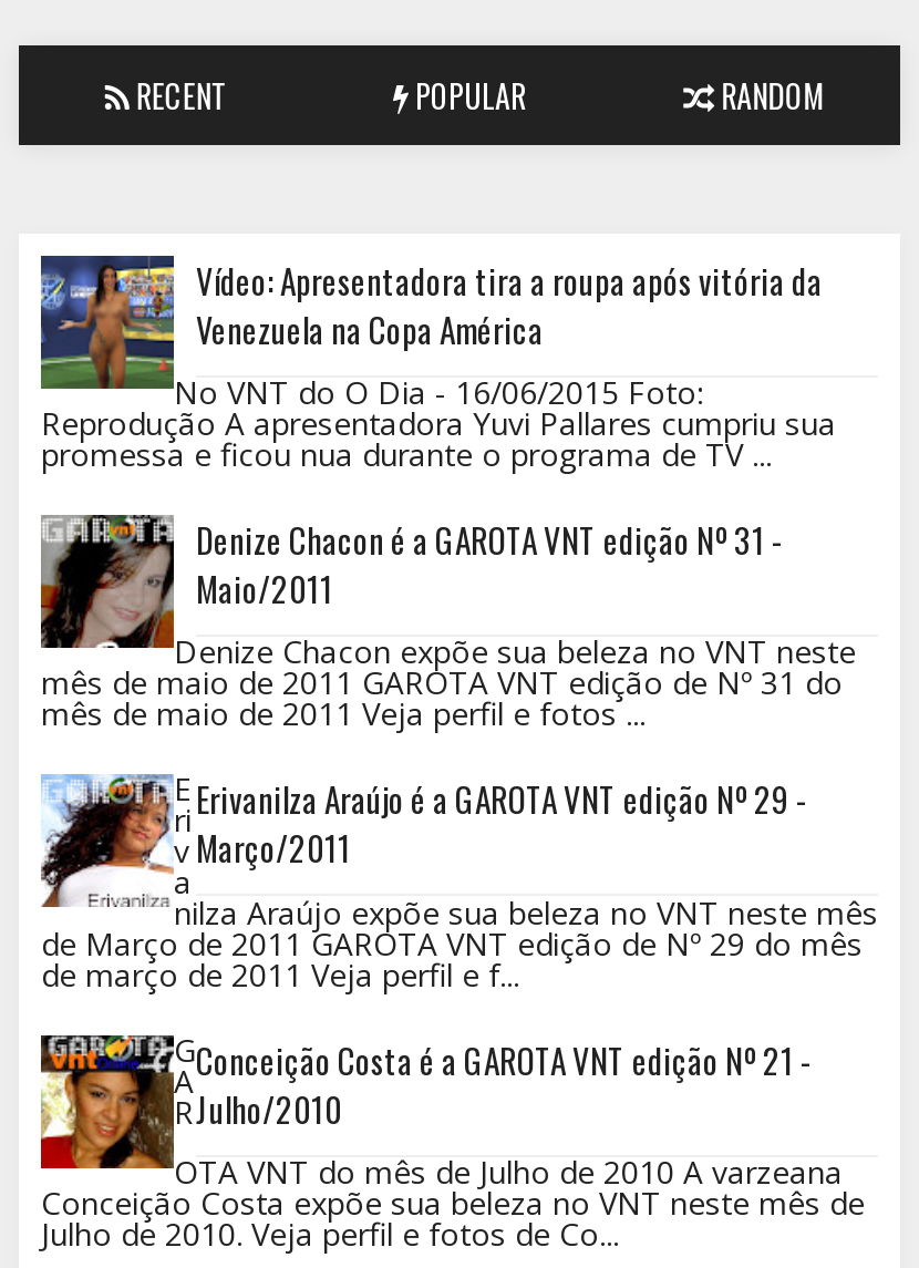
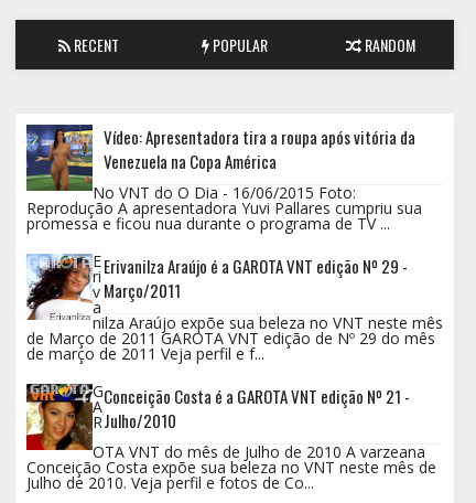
[39,515,856,735] [image] | Denize Chacon é a GAROTA VNT edição Nº 31 - | Maio/2011 | Denize Chacon expõe sua beleza no VNT neste | mês de maio de 2011 GAROTA VNT edição de Nº 31 do | mês de maio de 2011 Veja perfil e fotos ... -> none

